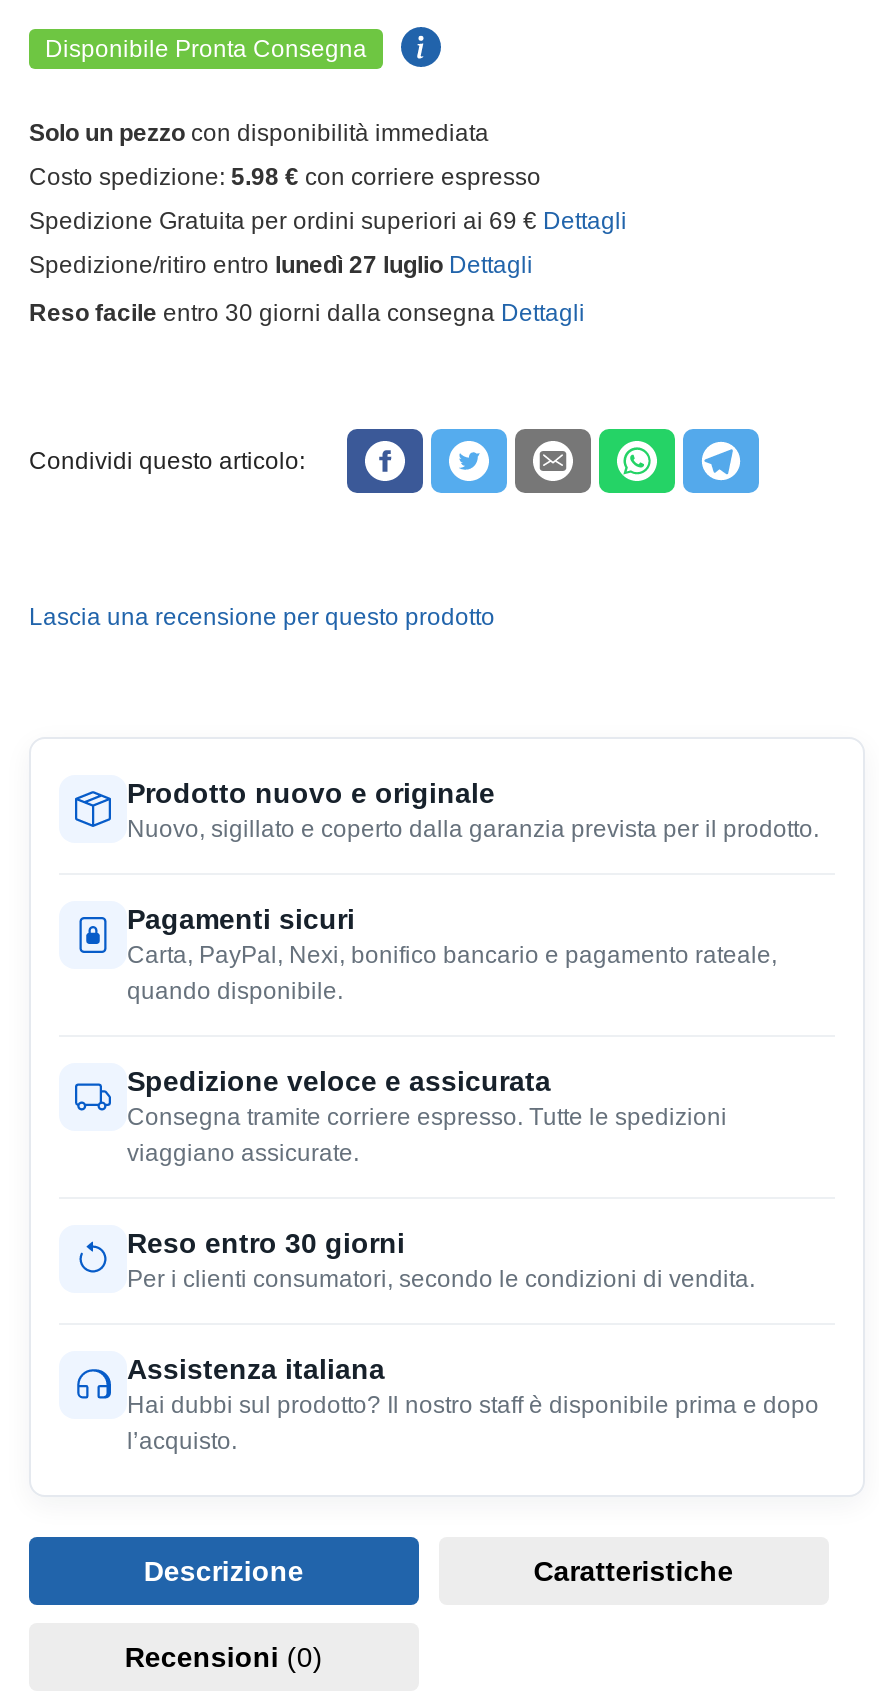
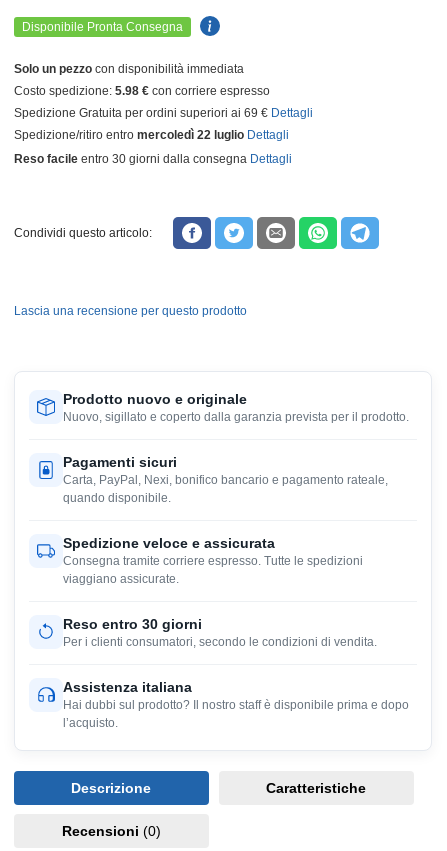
[29,251,533,279] Spedizione/ritiro entro lunedì 27 luglio Dettagli -> [14,128,289,142] Spedizione/ritiro entro mercoledì 22 luglio Dettagli

